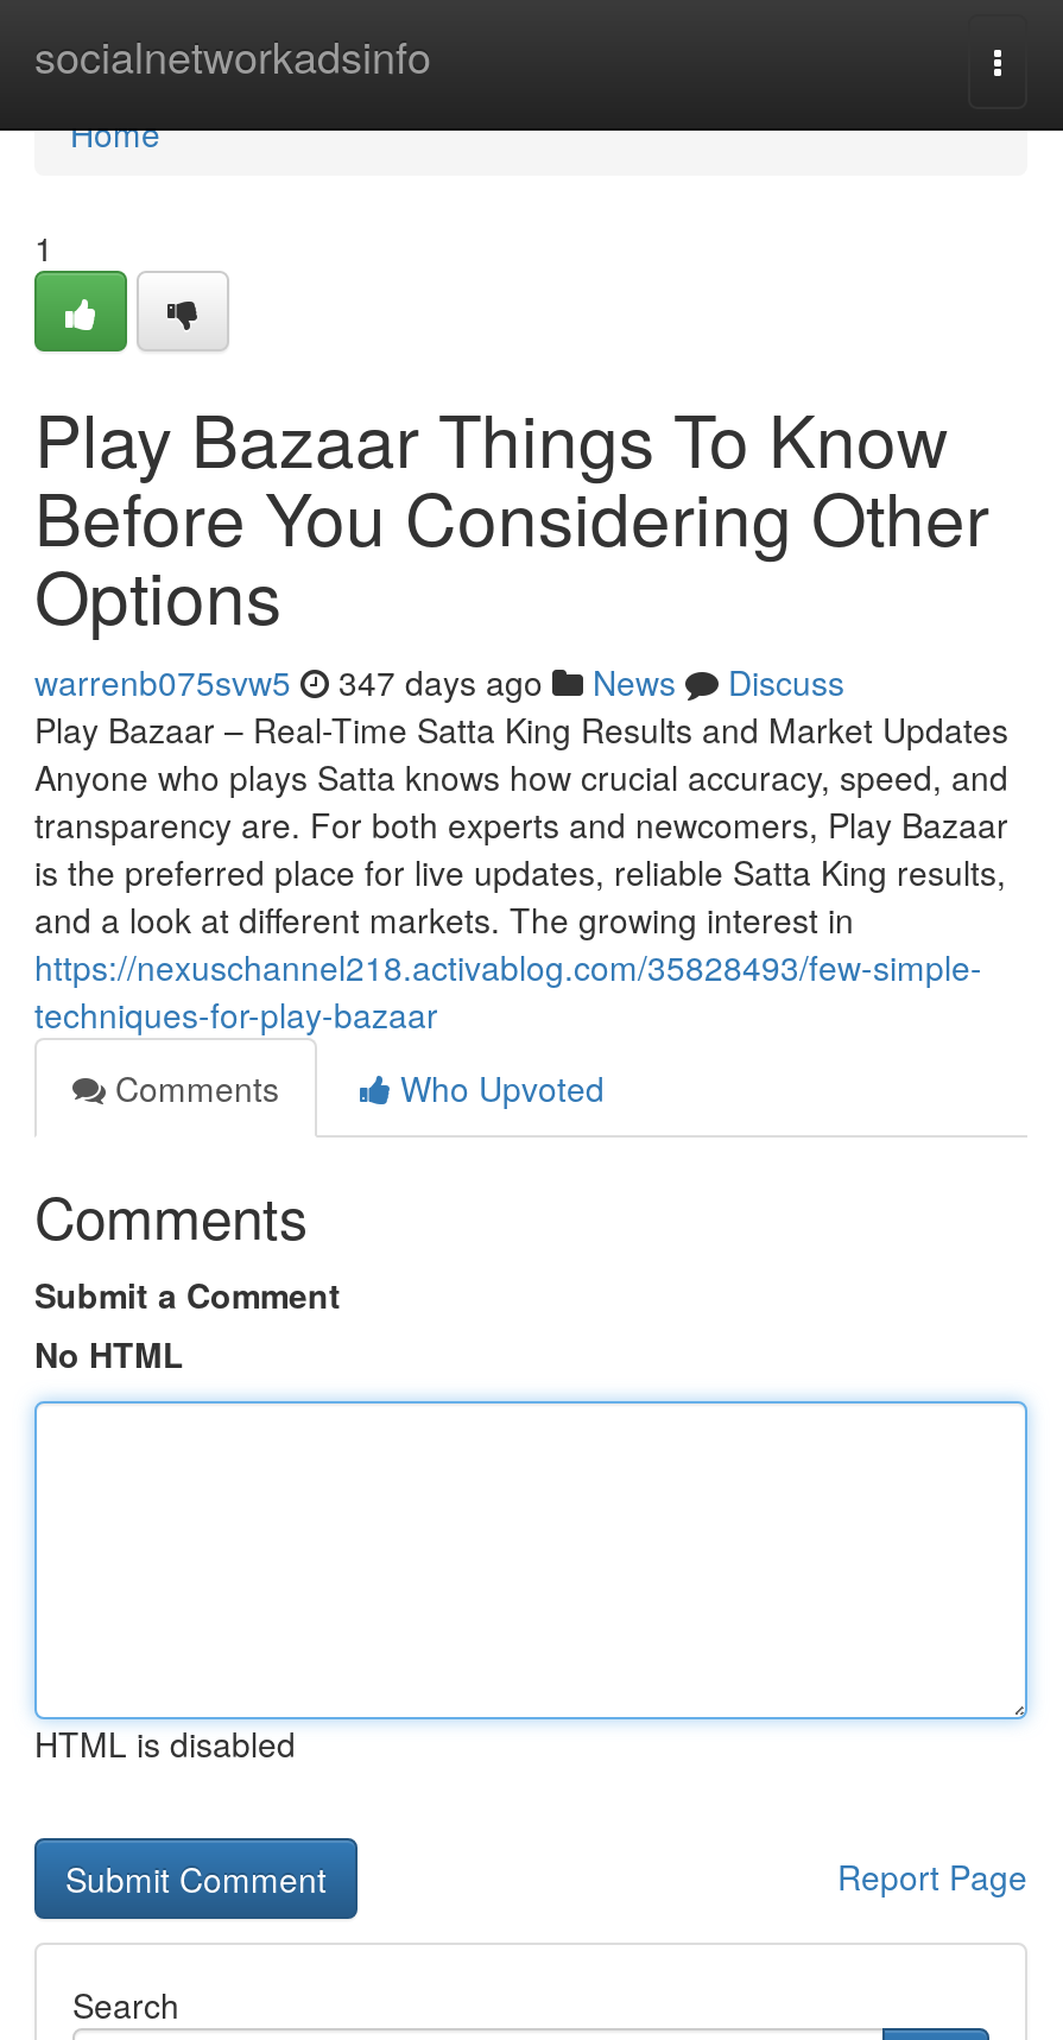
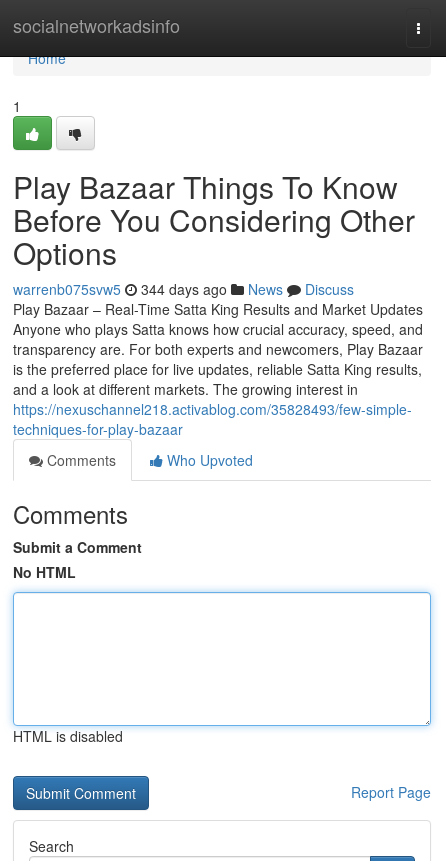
[34,658,844,705] warrenb075svw5 347 days ago News Discuss -> [13,279,354,299] warrenb075svw5 344 days ago News Discuss

